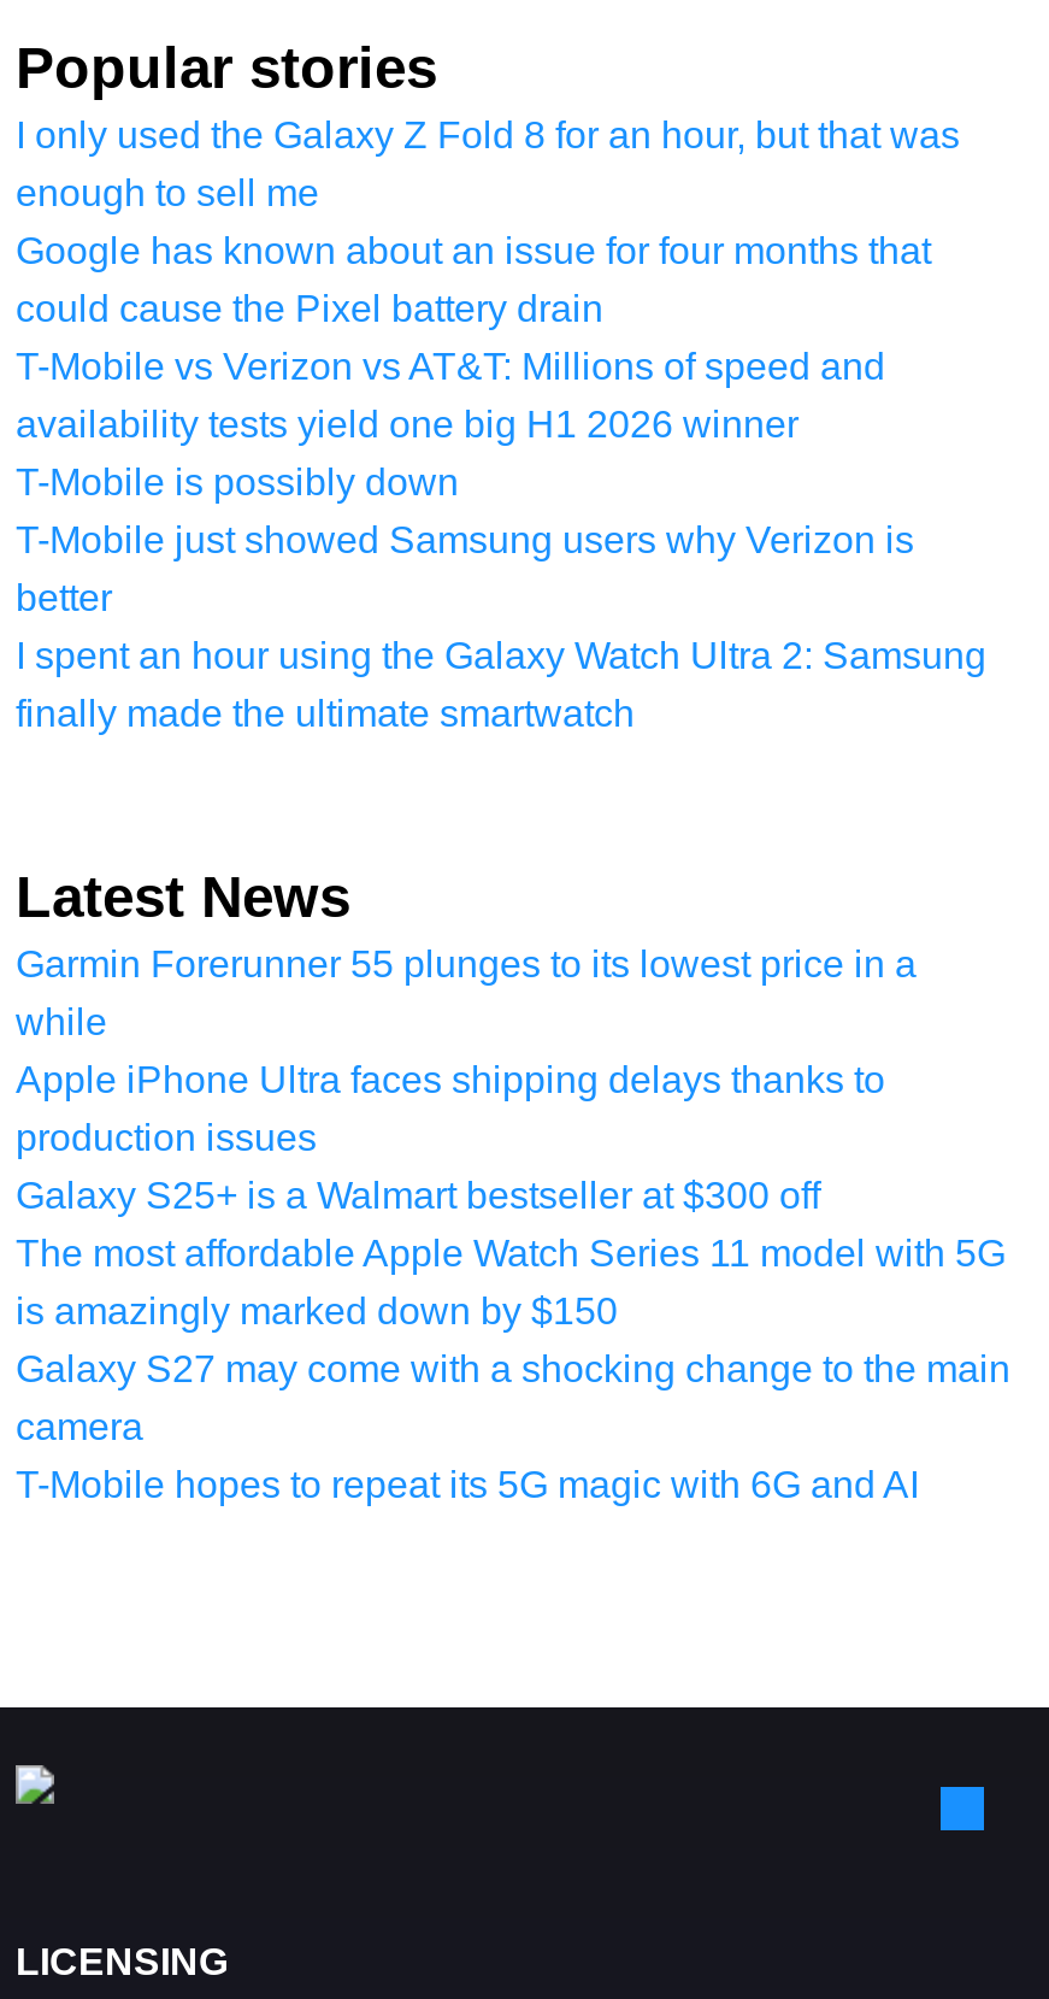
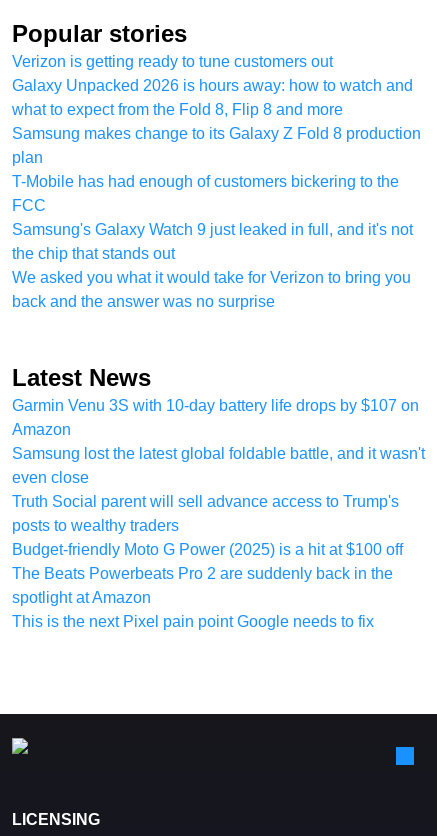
[16,114,986,733] I only used the Galaxy Z Fold 8 for an hour, but that was | enough to sell me | Google has known about an issue for four months that | could cause the Pixel battery drain | T-Mobile vs Verizon vs AT&T: Millions of speed and | availability tests yield one big H1 2026 winner | T-Mobile is possibly down | T-Mobile just showed Samsung users why Verizon is | better | I spent an hour using the Galaxy Watch Ultra 2: Samsung | finally made the ultimate smartwatch -> [12,53,421,310] Verizon is getting ready to tune customers out | Galaxy Unpacked 2026 is hours away: how to watch and | what to expect from the Fold 8, Flip 8 and more | Samsung makes change to its Galaxy Z Fold 8 production | plan | T-Mobile has had enough of customers bickering to the | FCC | Samsung's Galaxy Watch 9 just leaked in full, and it's not | the chip that stands out | We asked you what it would take for Verizon to bring you | back and the answer was no surprise
[16,943,1010,1504] Garmin Forerunner 55 plunges to its lowest price in a | while | Apple iPhone Ultra faces shipping delays thanks to | production issues | Galaxy S25+ is a Walmart bestseller at $300 off | The most affordable Apple Watch Series 11 model with 5G | is amazingly marked down by $150 | Galaxy S27 may come with a shocking change to the main | camera | T-Mobile hopes to repeat its 5G magic with 6G and AI -> [12,397,425,630] Garmin Venu 3S with 10-day battery life drops by $107 on | Amazon | Samsung lost the latest global foldable battle, and it wasn't | even close | Truth Social parent will sell advance access to Trump's | posts to wealthy traders | Budget-friendly Moto G Power (2025) is a hit at $100 off | The Beats Powerbeats Pro 2 are suddenly back in the | spotlight at Amazon | This is the next Pixel pain point Google needs to fix

